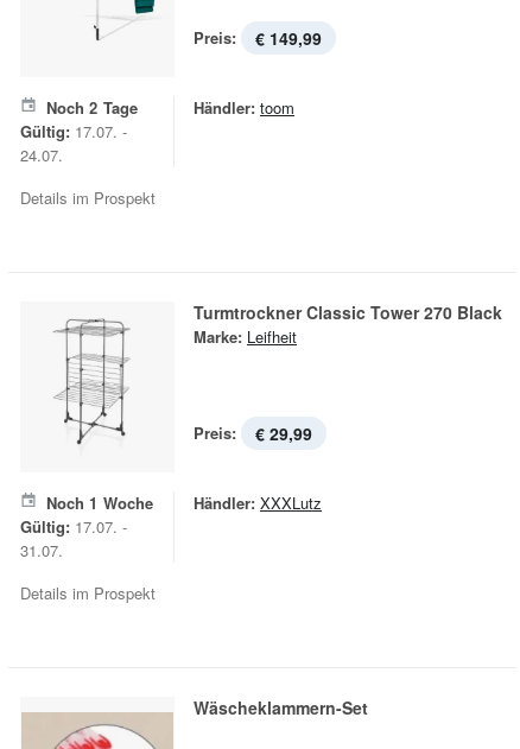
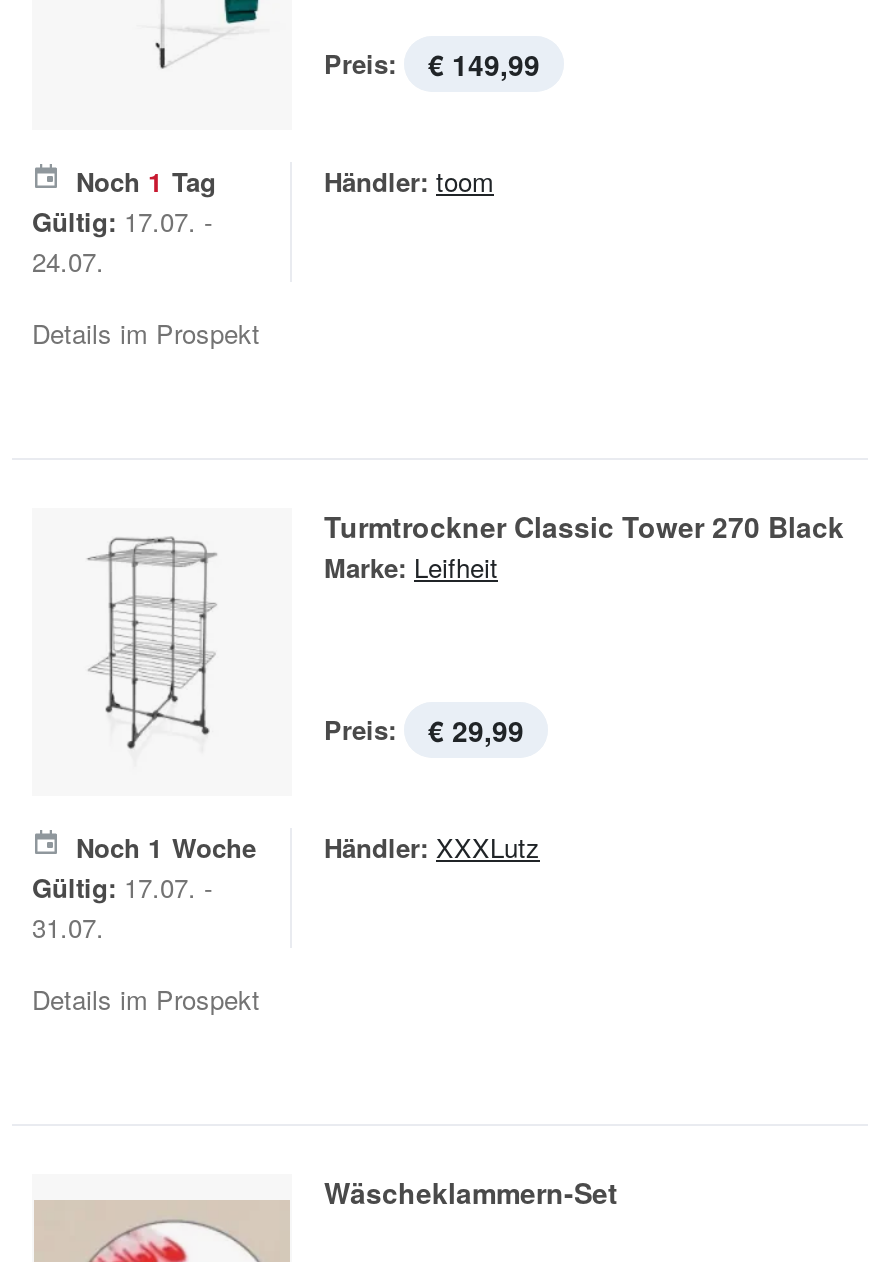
[46,96,138,119] Noch 2 Tage -> [76,162,216,200] Noch 1 Tag

